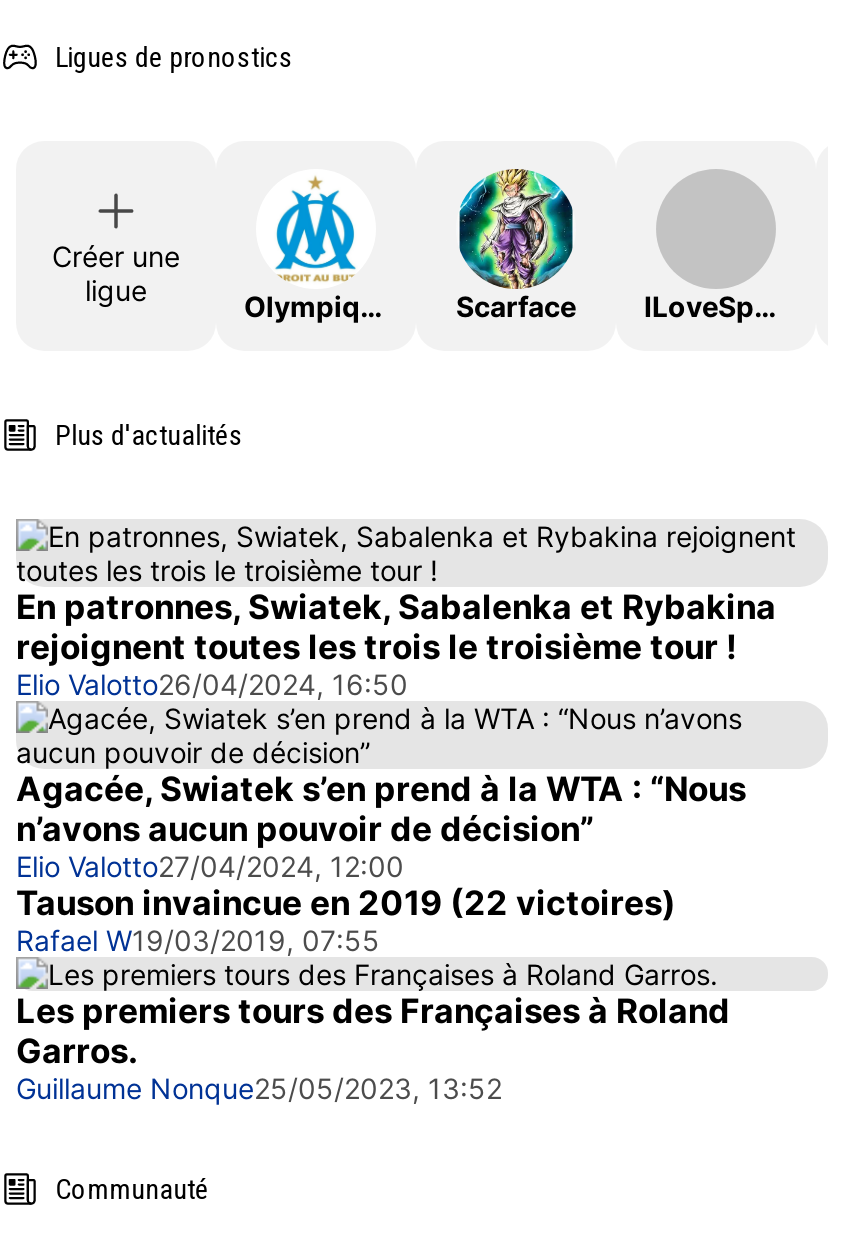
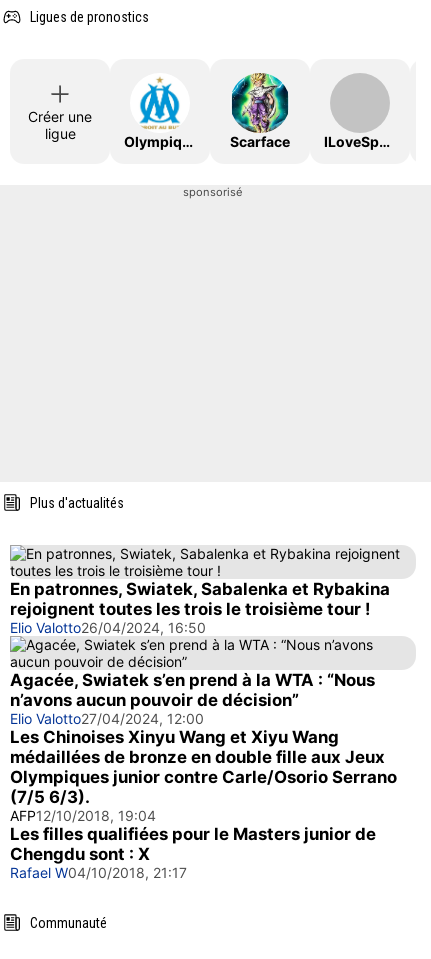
none -> [183,185,243,199] sponsorisé
[16,882,730,1104] Tauson invaincue en 2019 (22 victoires) | Rafael W19/03/2019, 07:55 | Les premiers tours des Françaises à Roland | Garros. | Guillaume Nonque25/05/2023, 13:52 -> [10,726,397,880] Les Chinoises Xinyu Wang et Xiyu Wang | médaillées de bronze en double fille aux Jeux | Olympiques junior contre Carle/Osorio Serrano | (7/5 6/3). | AFP12/10/2018, 19:04 | Les filles qualifiées pour le Masters junior de | Chengdu sont : X | Rafael W04/10/2018, 21:17

